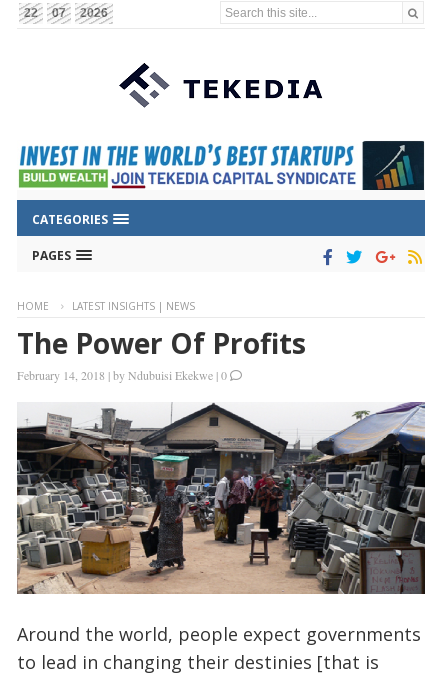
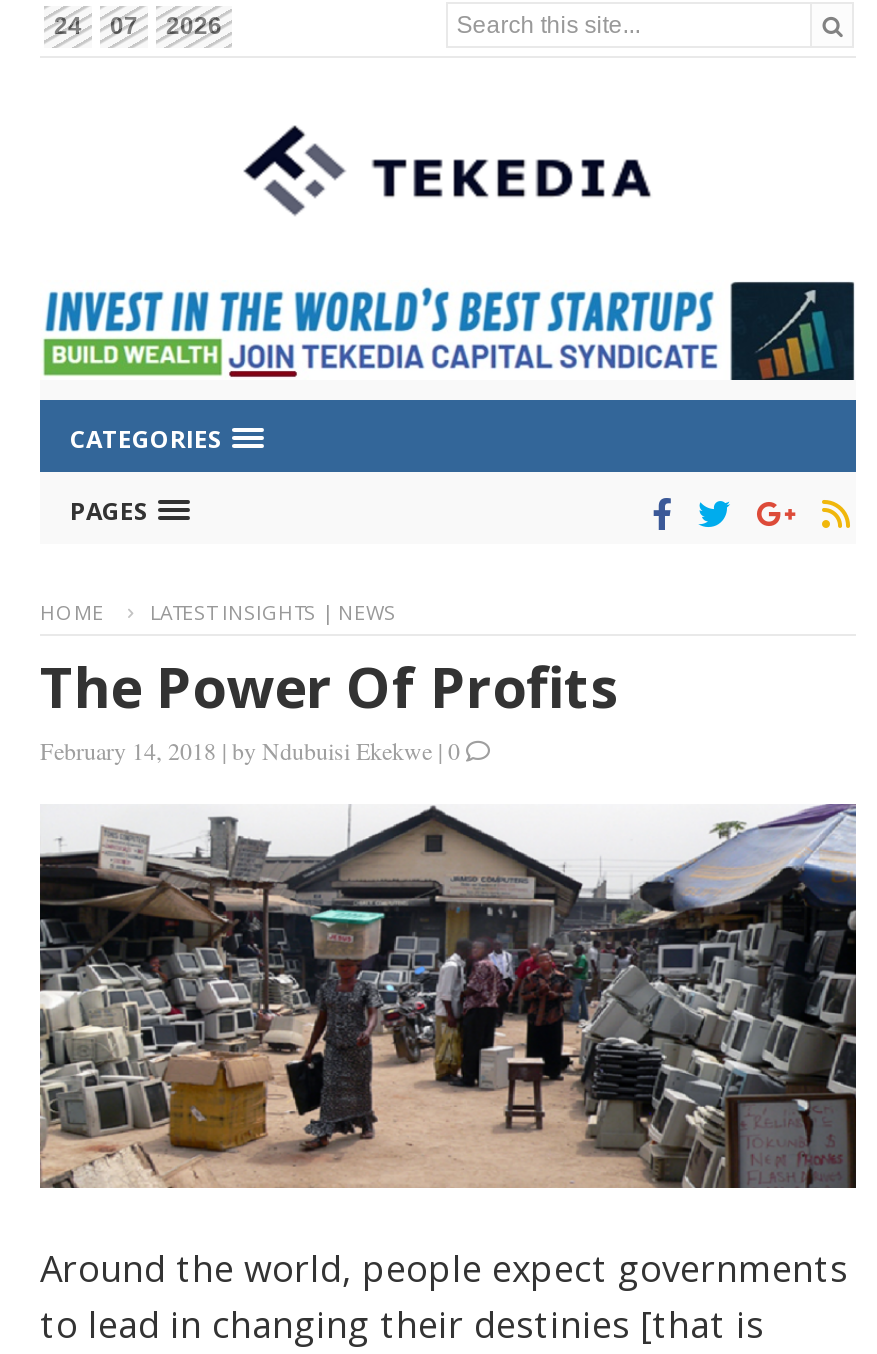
[24,6,108,20] 22 07 2026 -> [54,12,222,40] 24 07 2026

